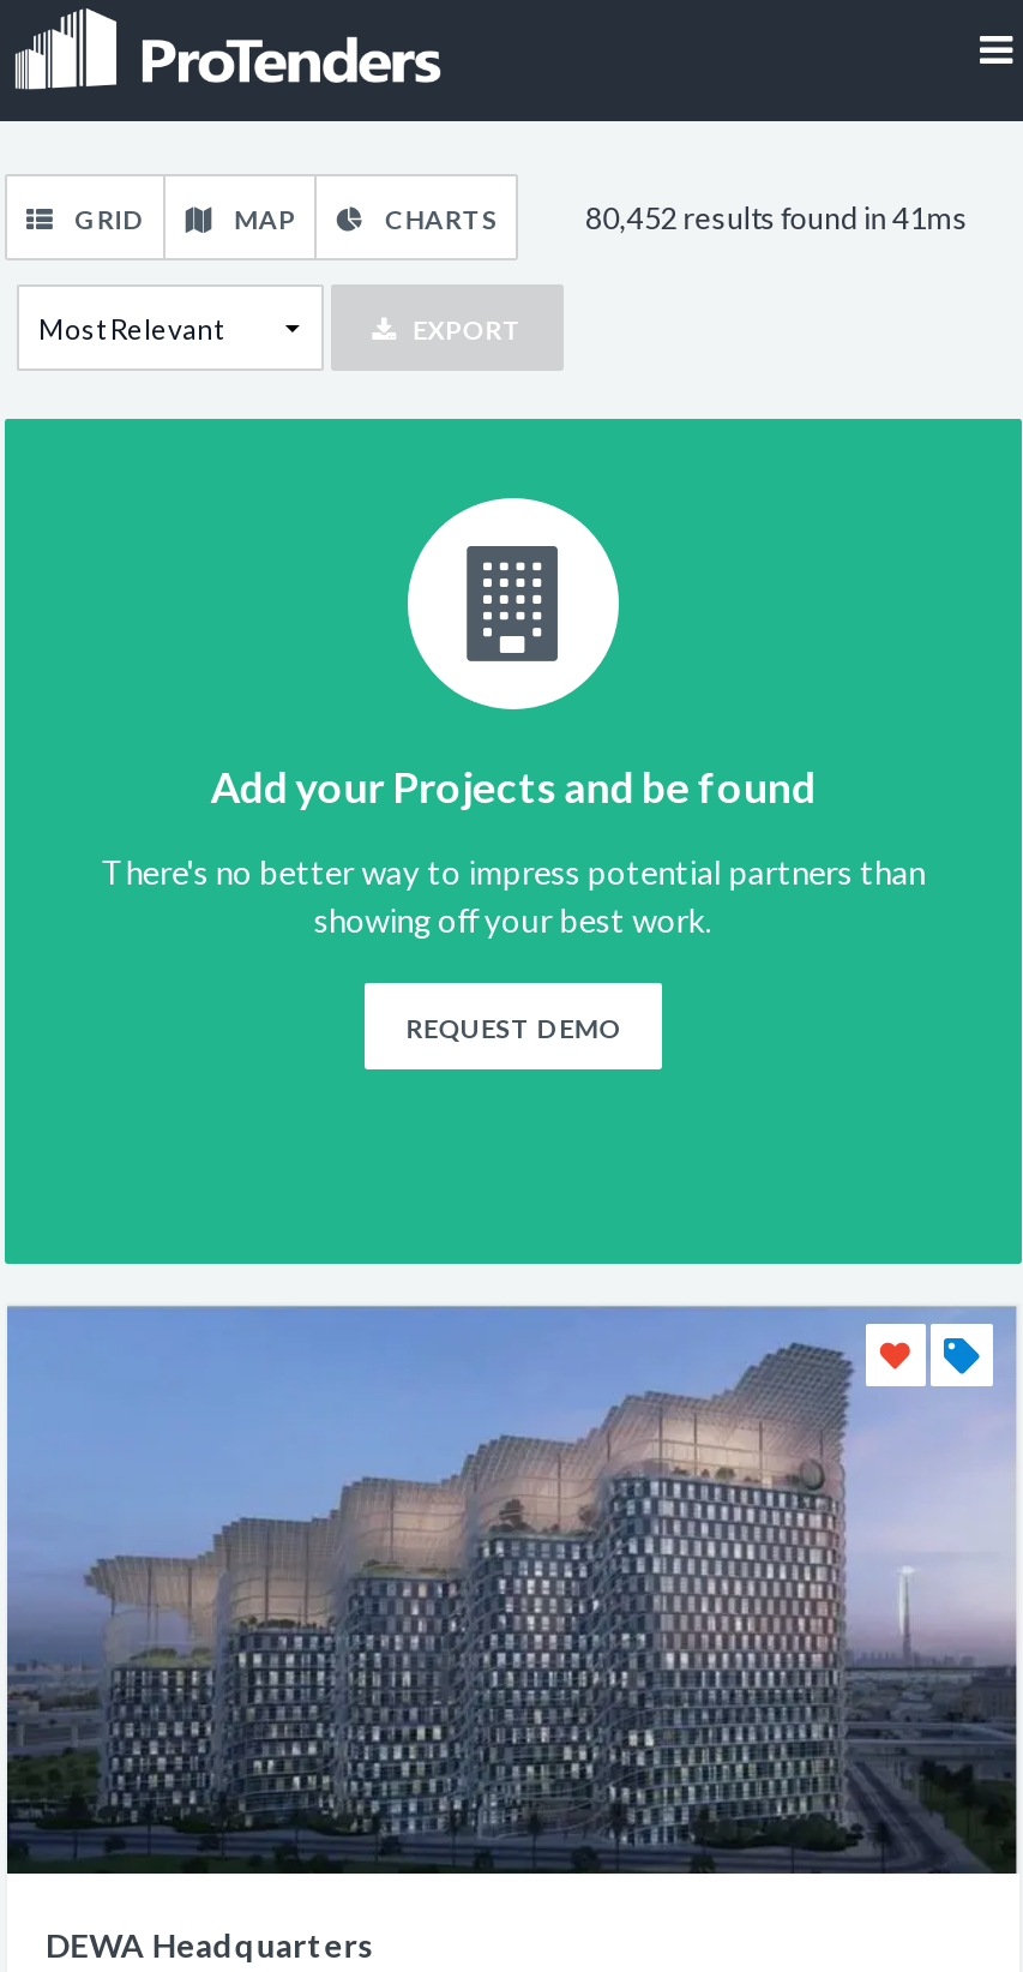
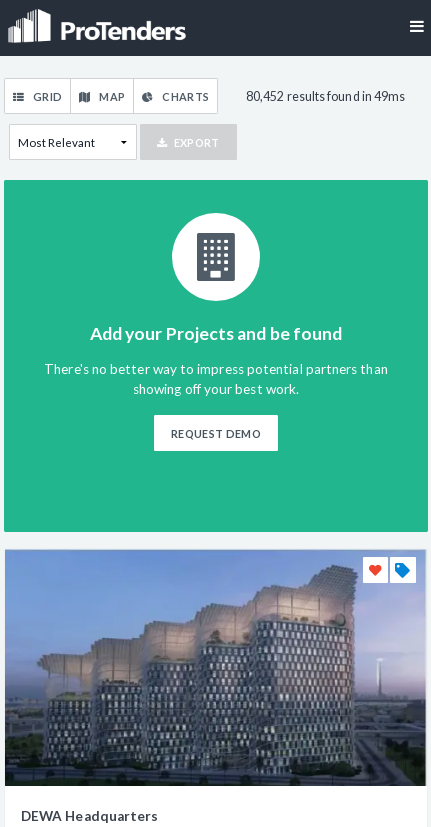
[585,200,967,236] 80,452 results found in 41ms -> [246,89,405,104] 80,452 results found in 49ms

